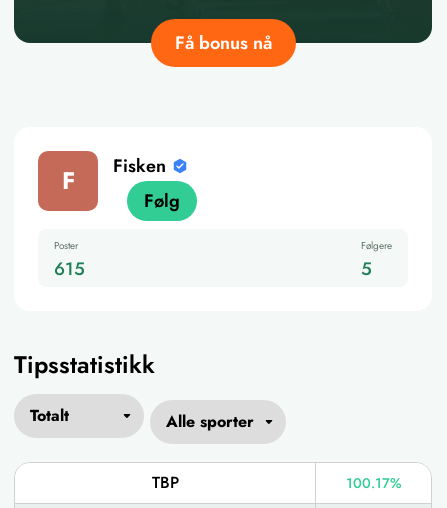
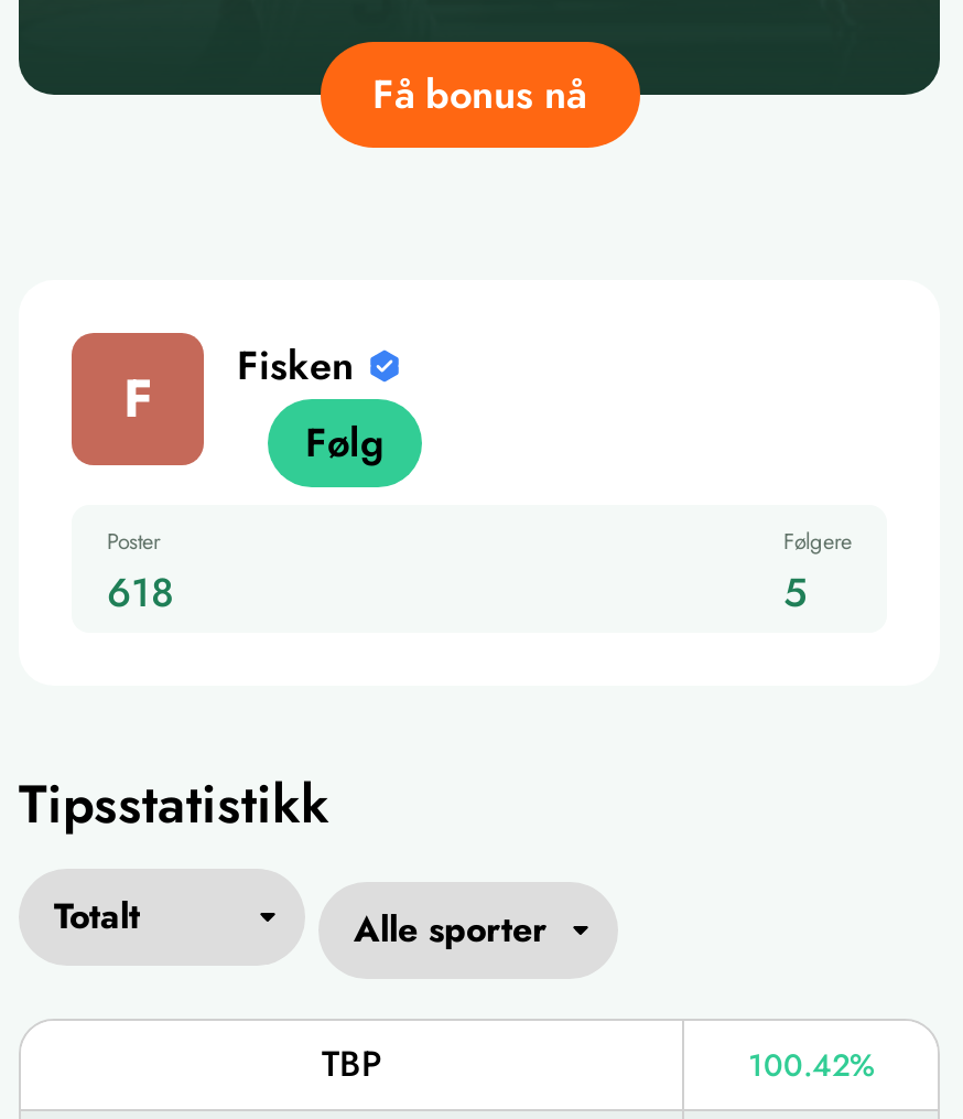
[54,256,85,282] 615 -> [107,564,173,622] 618
[346,473,401,493] 100.17% -> [748,1043,874,1087] 100.42%

